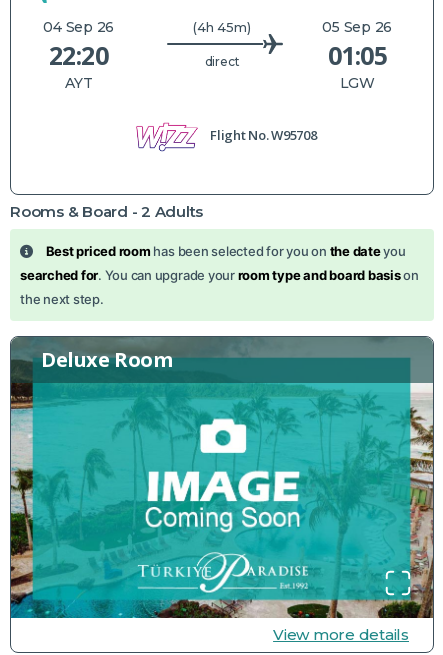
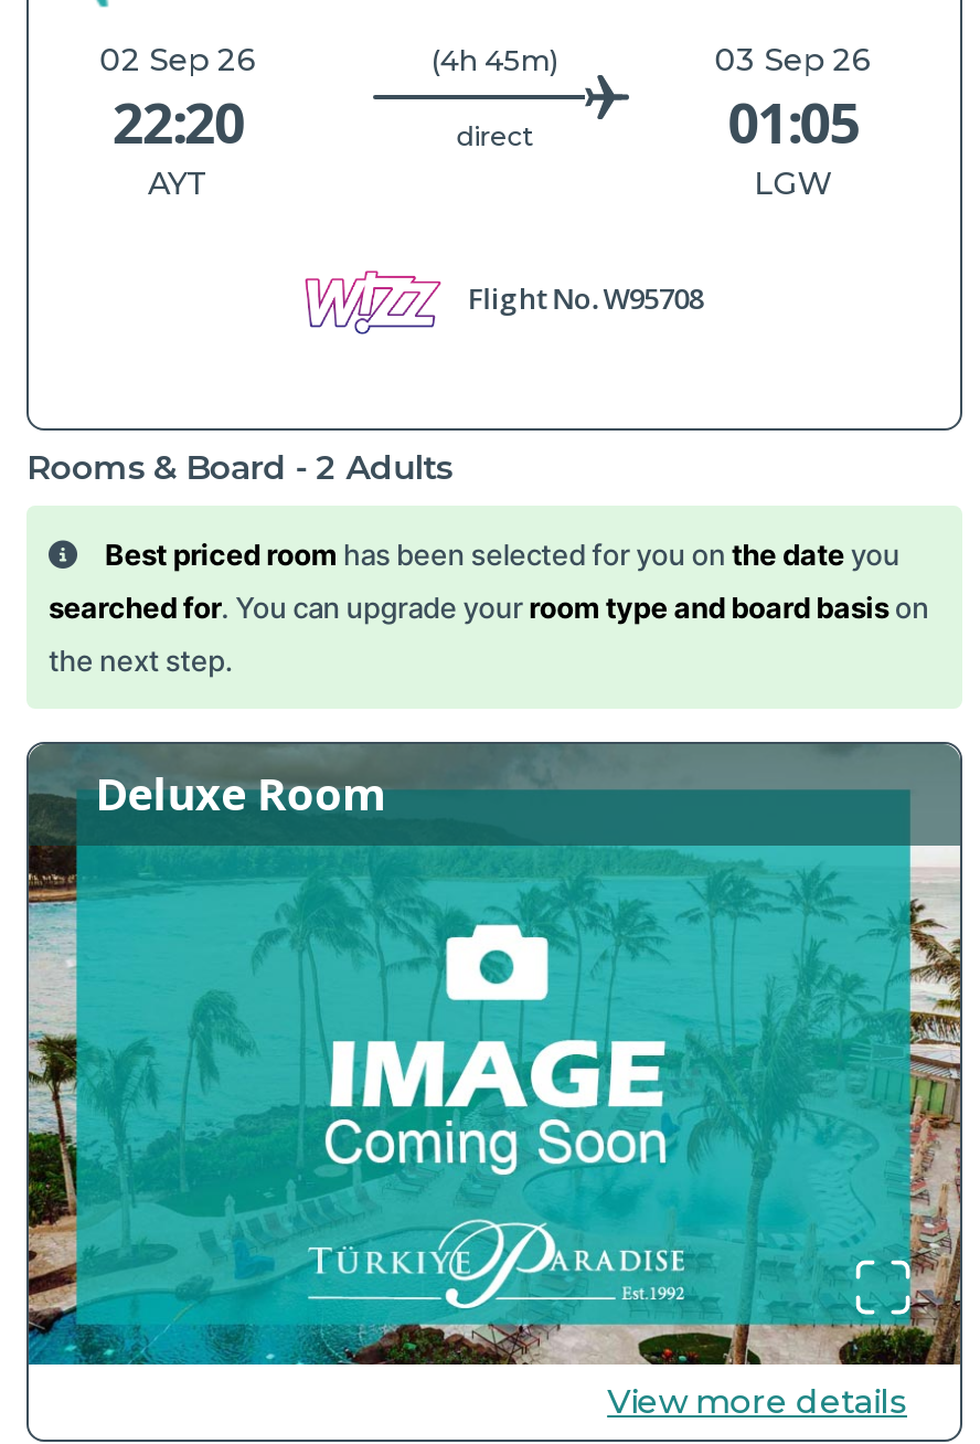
[43,18,114,36] 04 Sep 26 -> [100,41,256,81] 02 Sep 26
[322,18,392,36] 05 Sep 26 -> [715,41,871,81] 03 Sep 26

